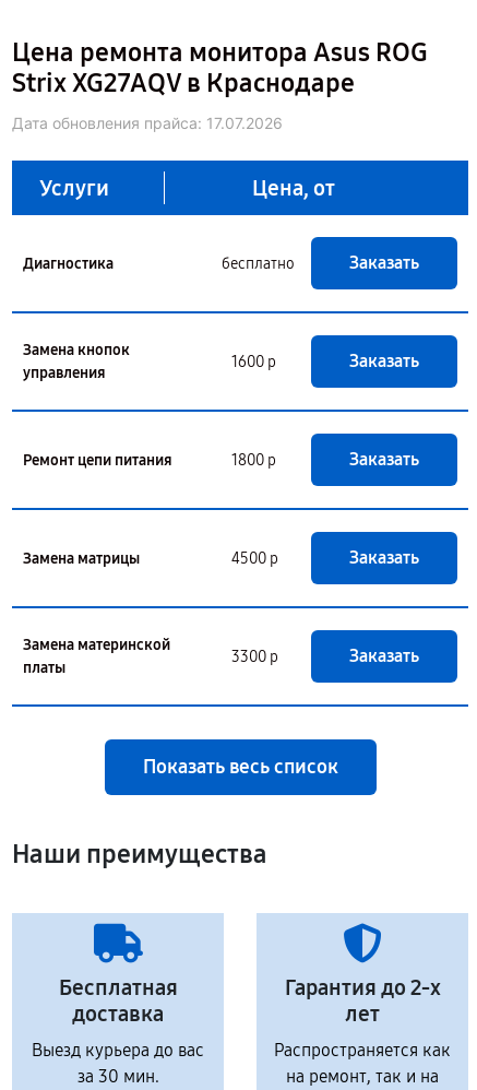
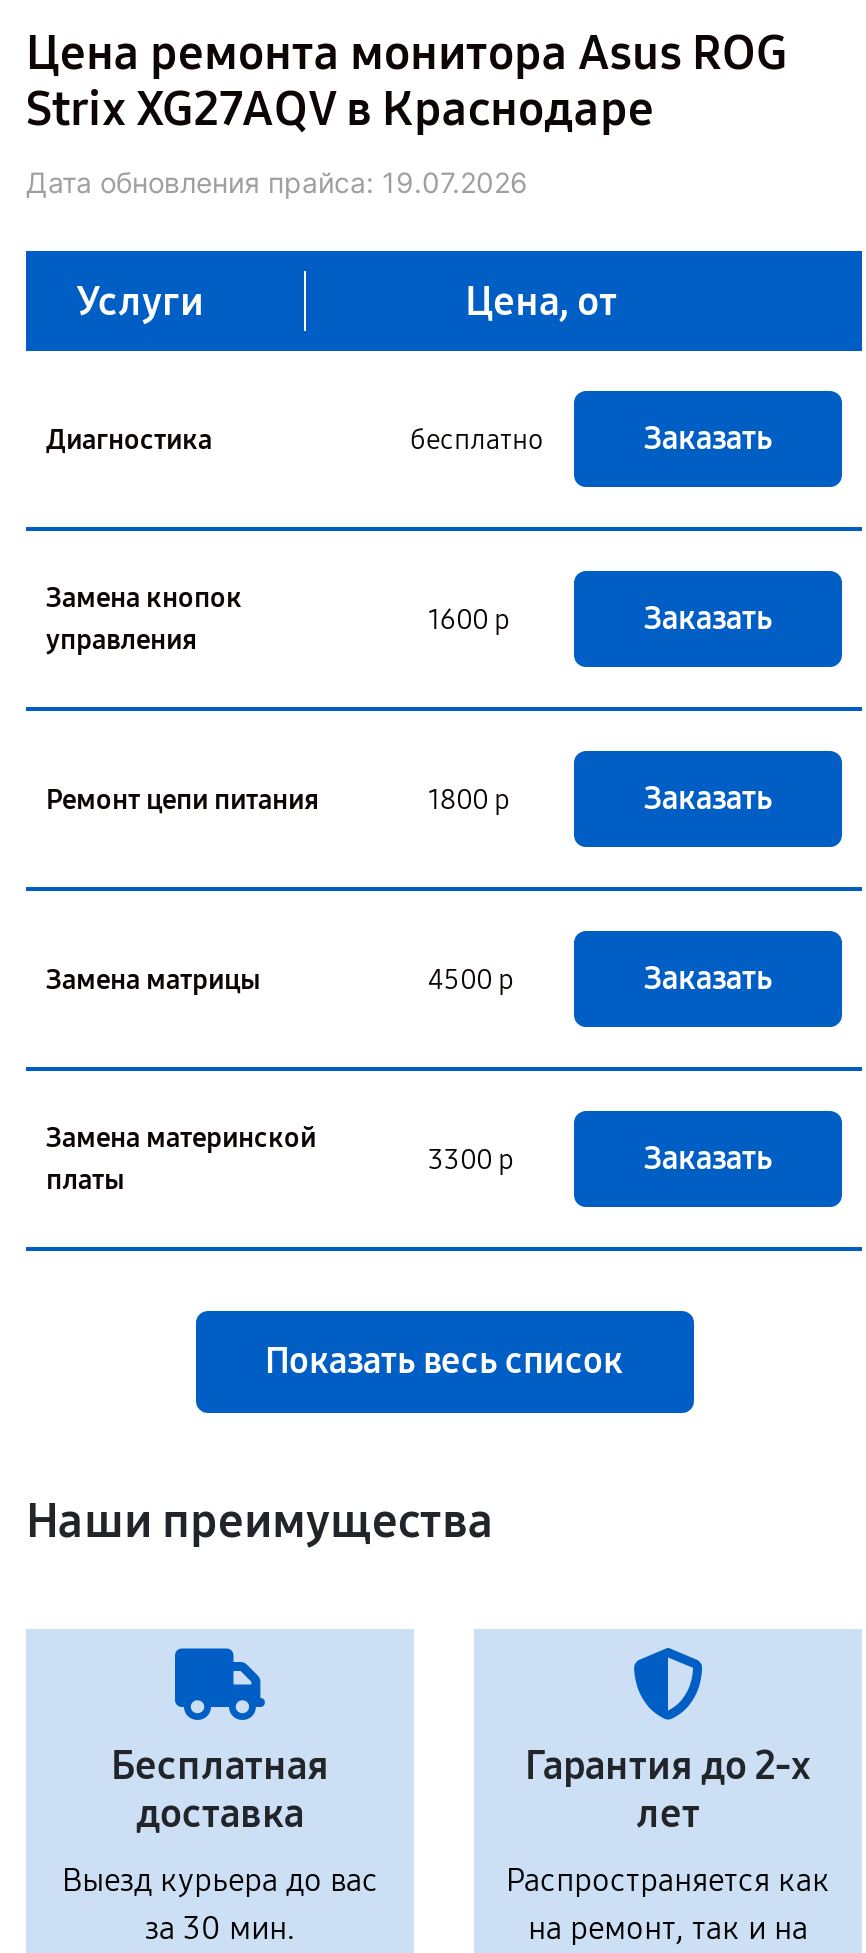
[12,114,283,132] Дата обновления прайса: 17.07.2026 -> [26,165,528,199] Дата обновления прайса: 19.07.2026

